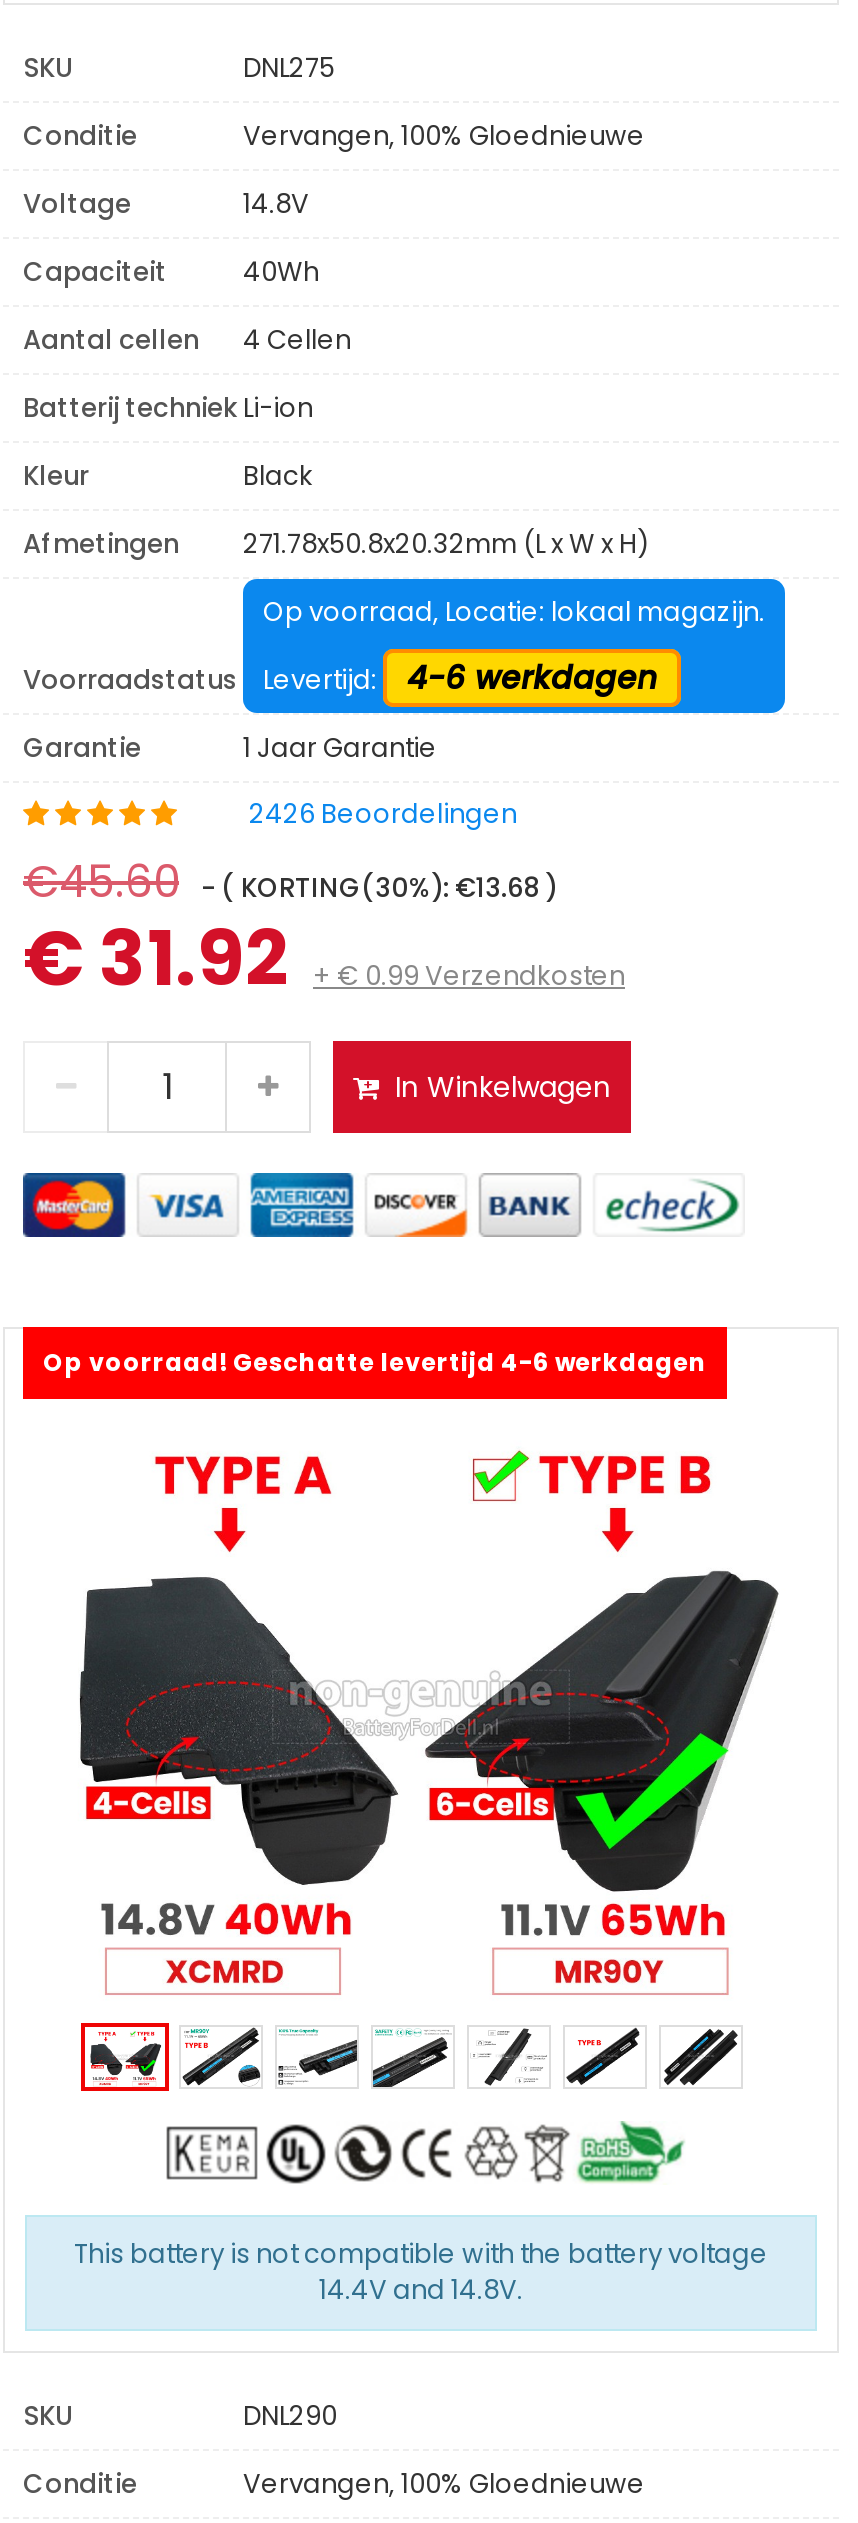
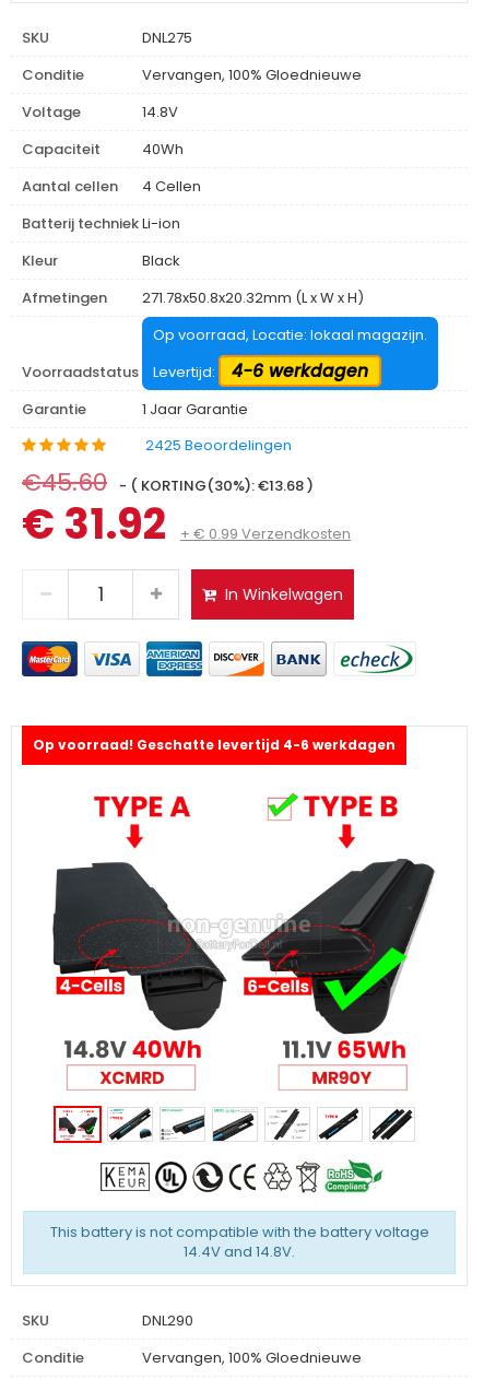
[249,795,517,833] 2426 Beoordelingen -> [145,435,292,456] 2425 Beoordelingen

